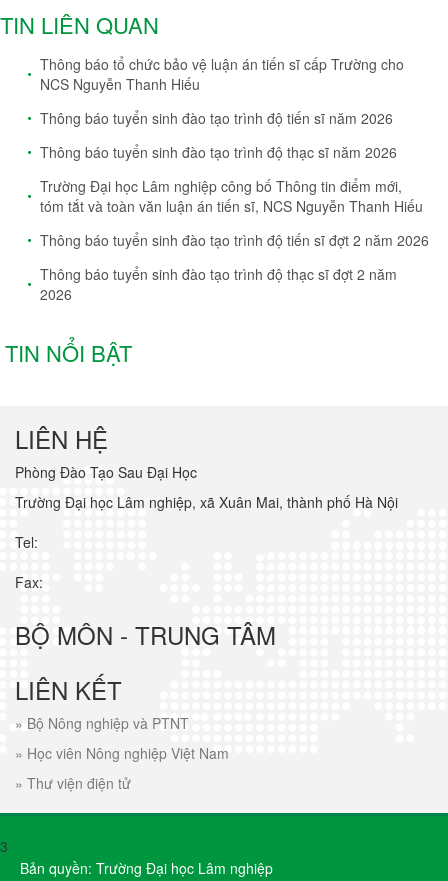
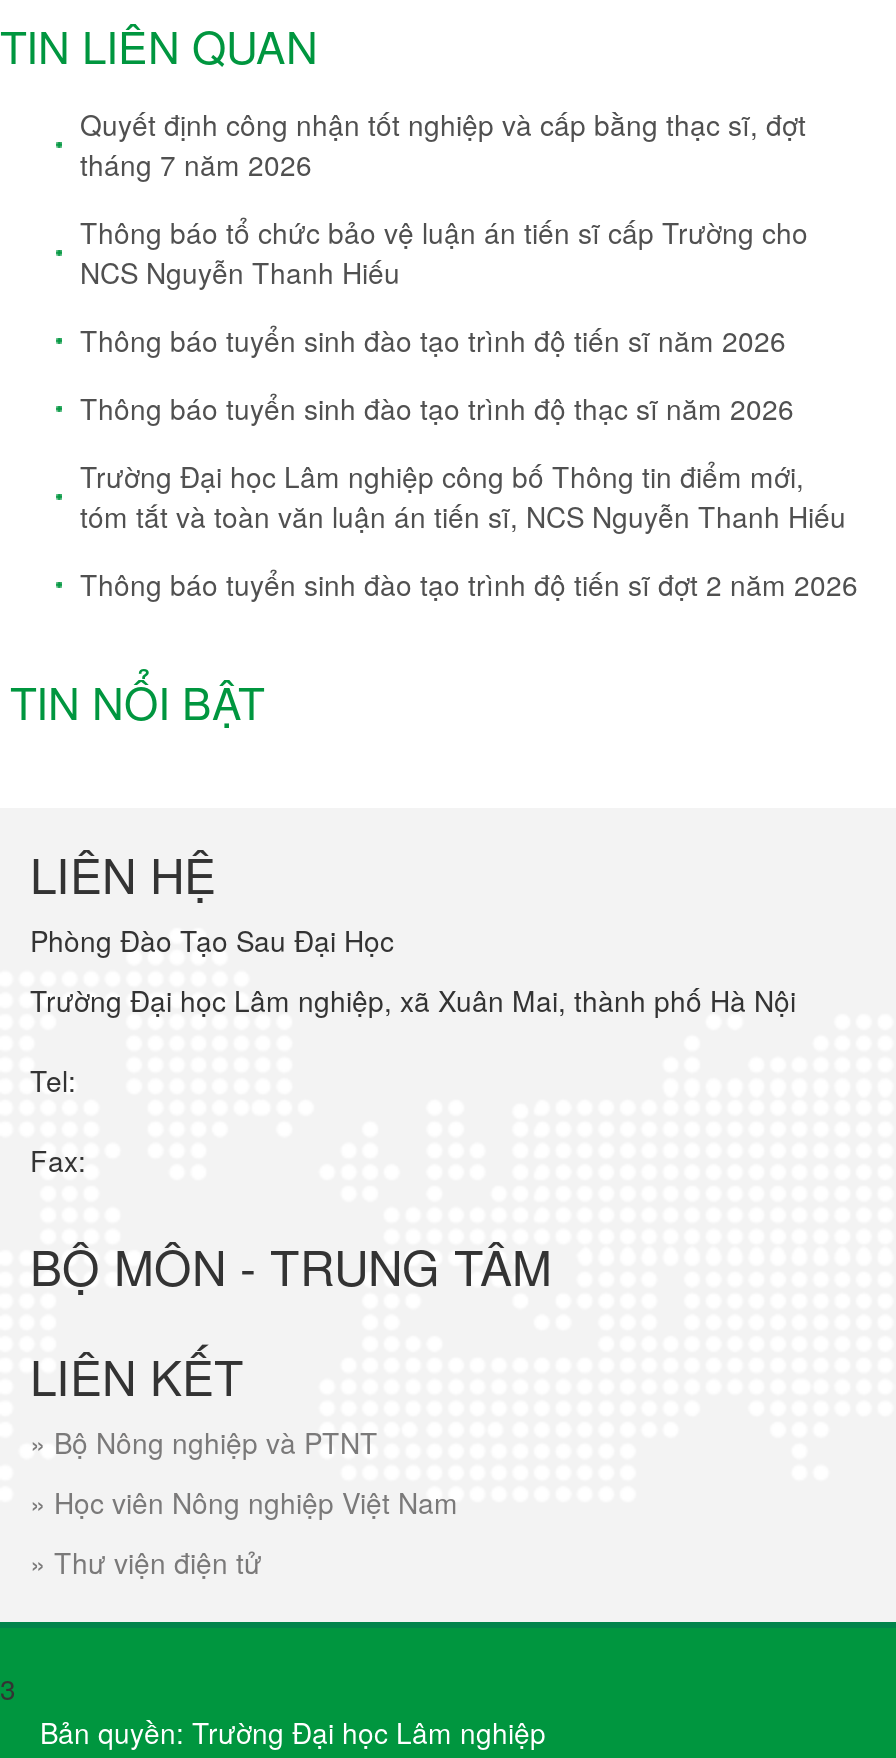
none -> [80,104,806,184] Quyết định công nhận tốt nghiệp và cấp bằng thạc sĩ, đợt | tháng 7 năm 2026
moved [40,54,429,250] -> [80,212,858,604]: Thông báo tổ chức bảo vệ luận án tiến sĩ cấp Trường cho | NCS Nguyễn Thanh Hiếu | Thông báo tuyển sinh đào tạo trình độ tiến sĩ năm 2026 | Thông báo tuyển sinh đào tạo trình độ thạc sĩ năm 2026 | Trường Đại học Lâm nghiệp công bố Thông tin điểm mới, | tóm tắt và toàn văn luận án tiến sĩ, NCS Nguyễn Thanh Hiếu | Thông báo tuyển sinh đào tạo trình độ tiến sĩ đợt 2 năm 2026
[40,264,397,304] Thông báo tuyển sinh đào tạo trình độ thạc sĩ đợt 2 năm | 2026 -> none

